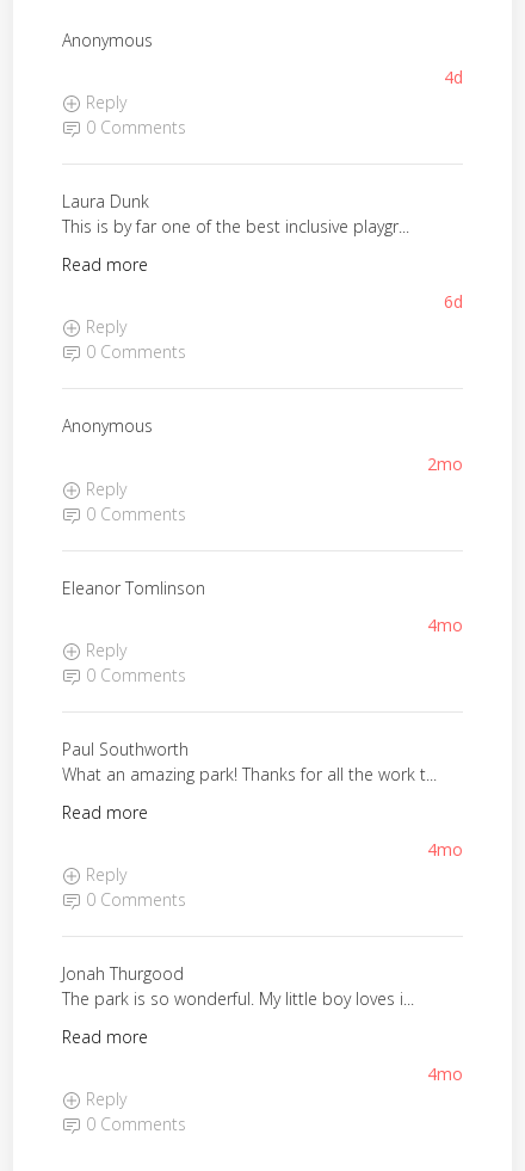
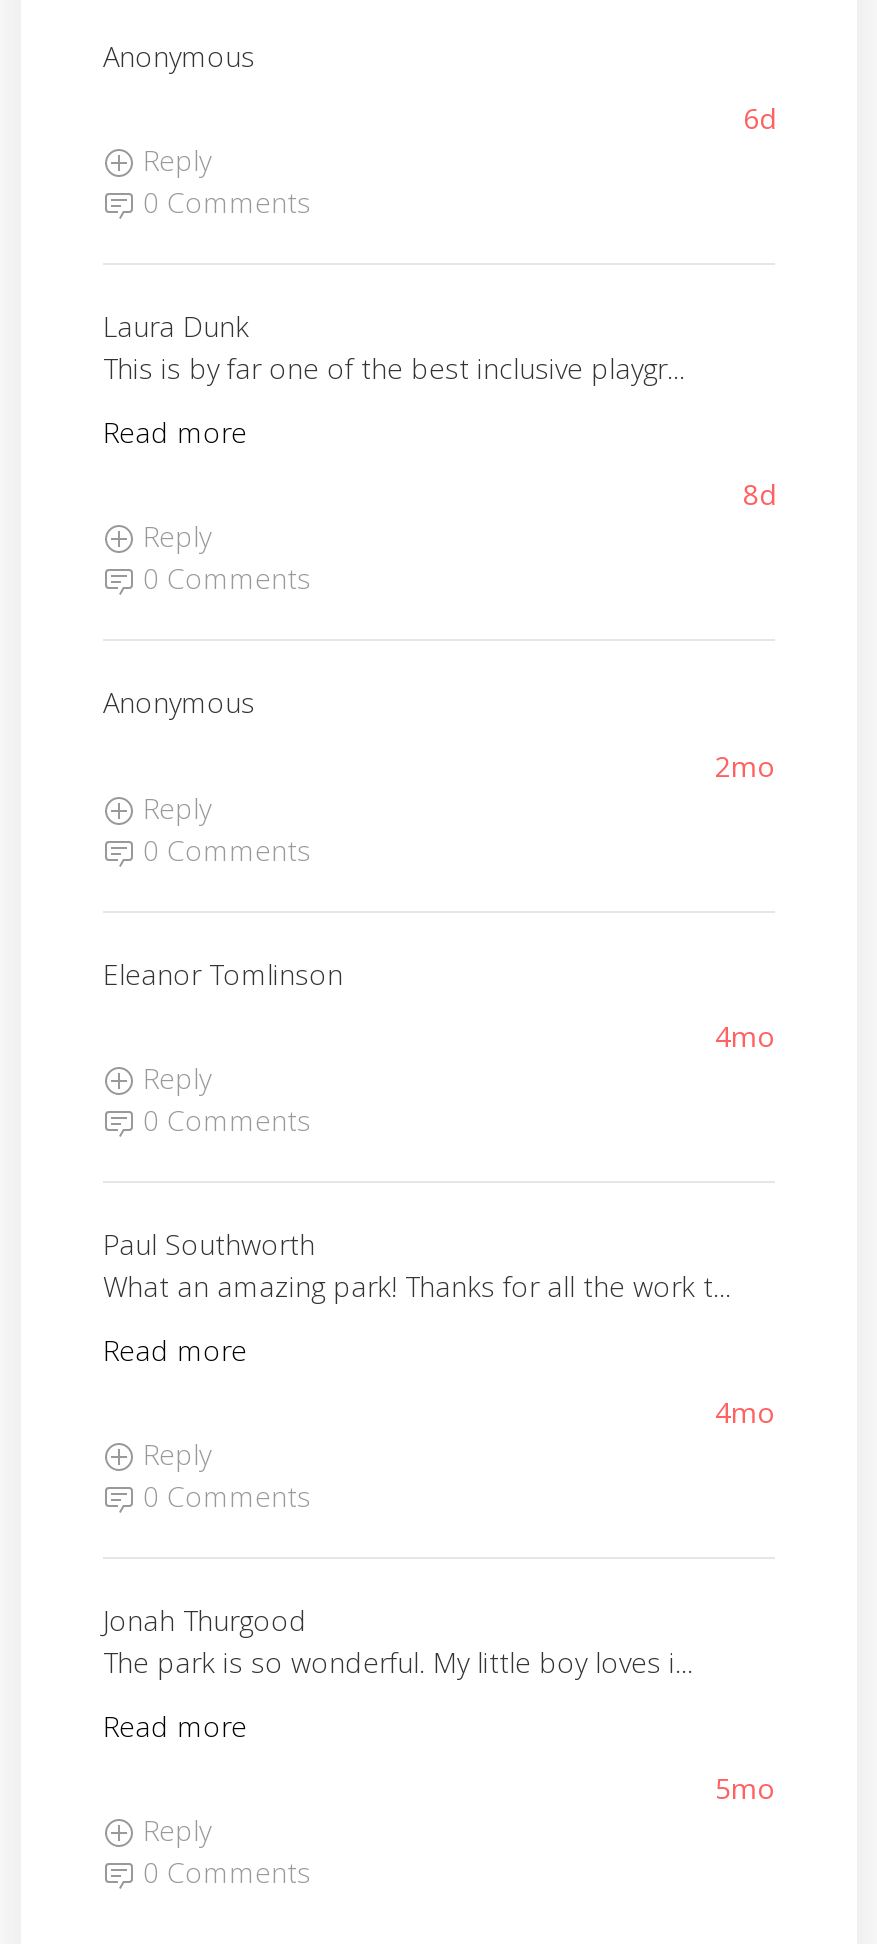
[444,66,463,88] 4d -> [743,99,775,137] 6d
[444,290,463,313] 6d -> [743,475,775,513] 8d
[427,1062,463,1085] 4mo -> [715,1769,775,1807] 5mo

